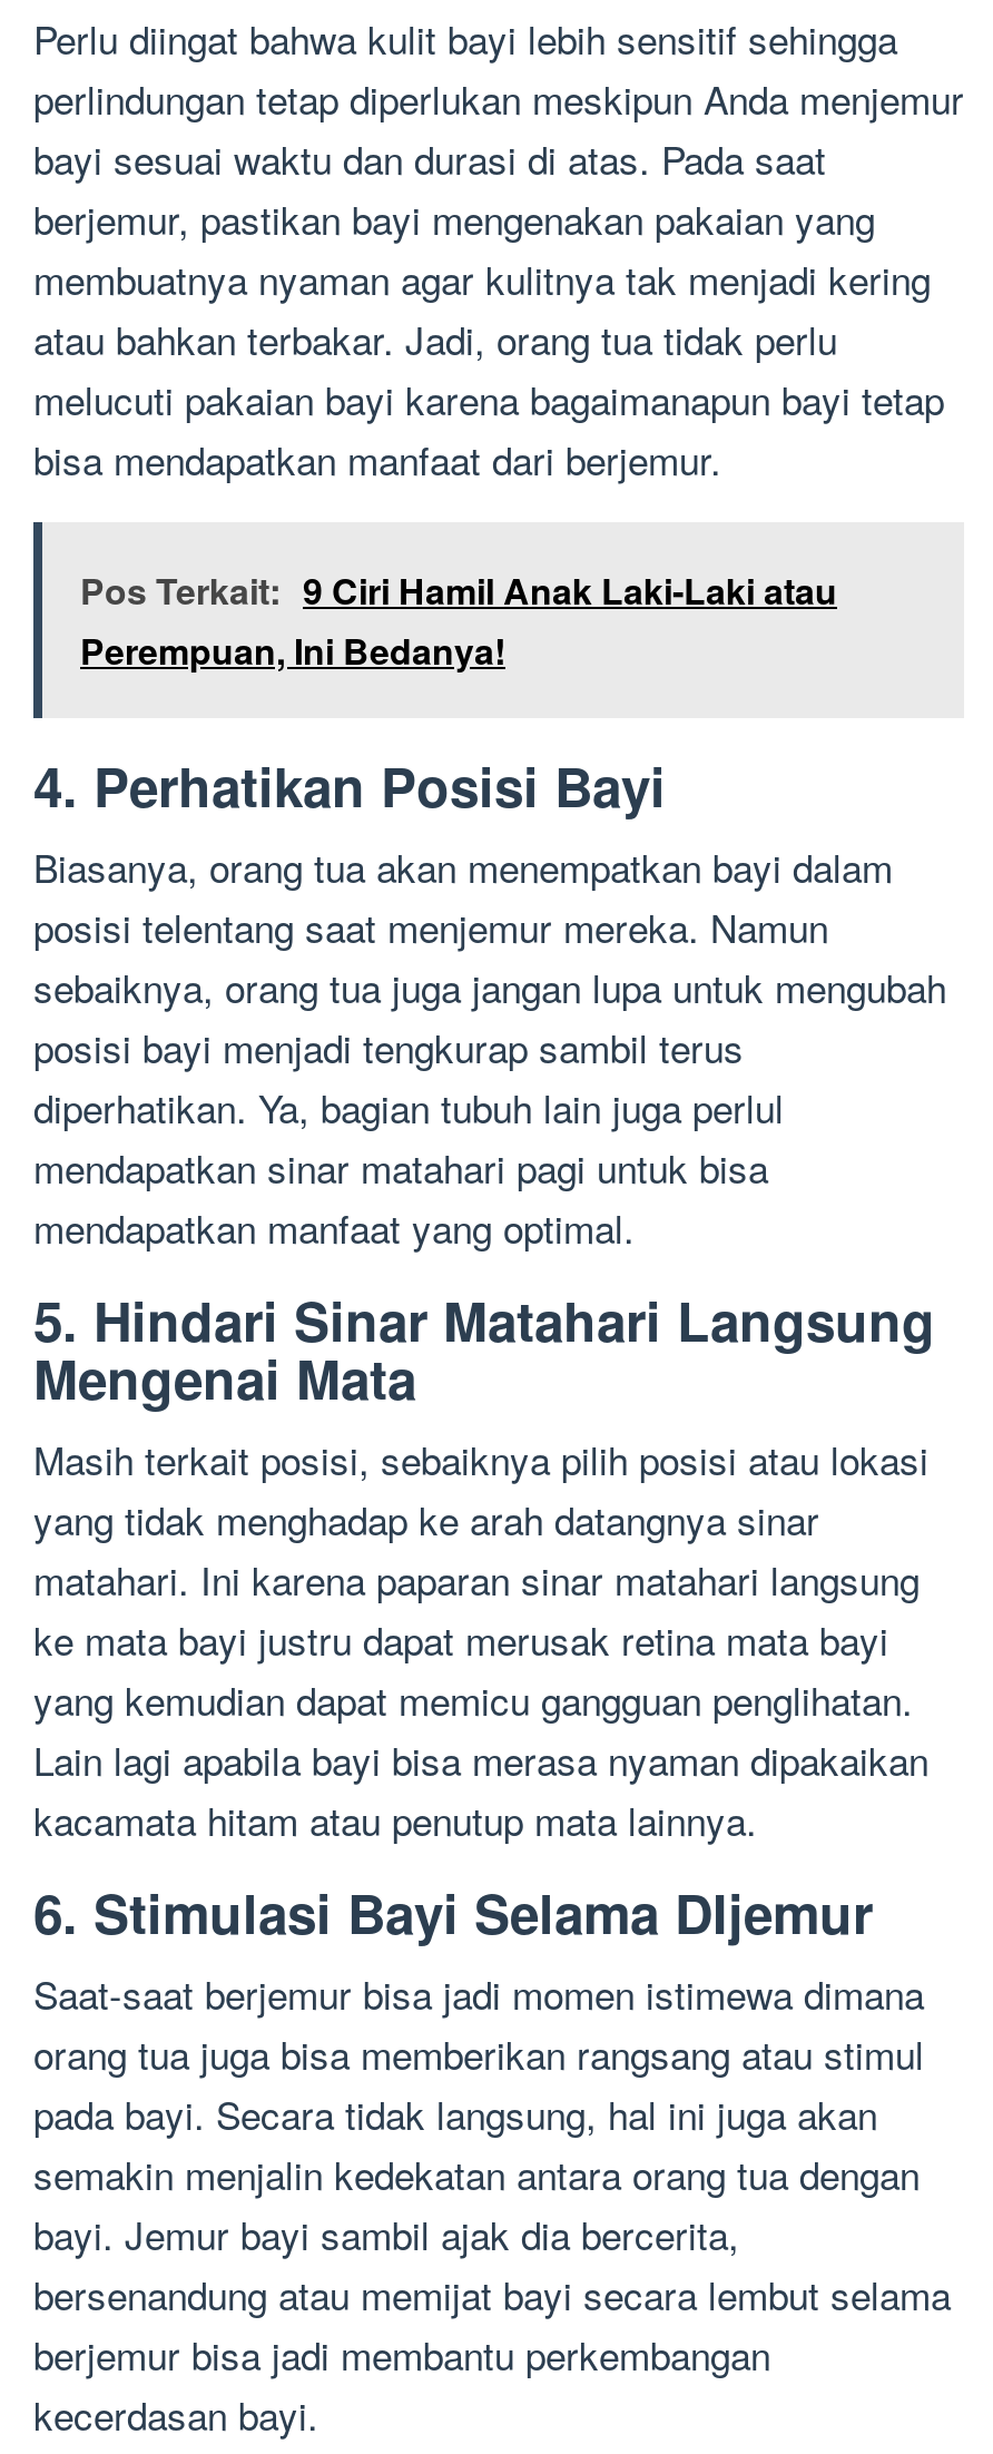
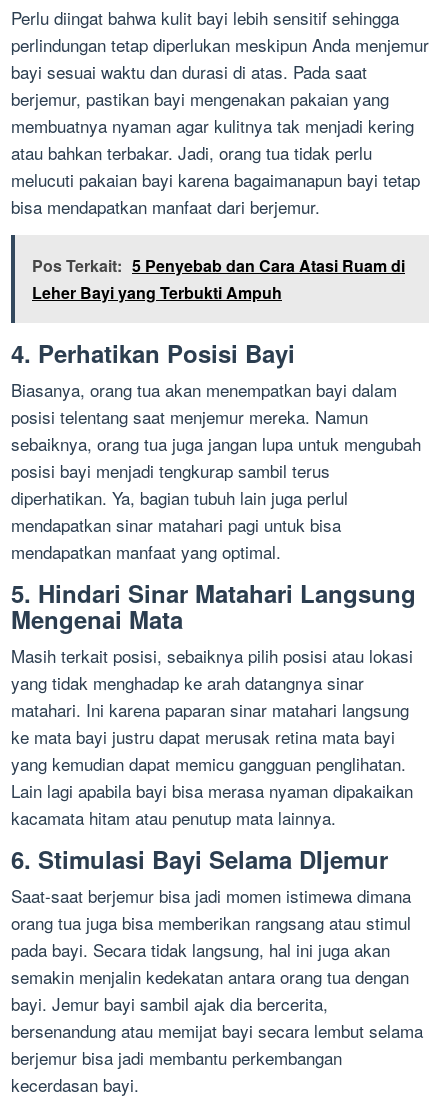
[80,565,837,676] Pos Terkait: 9 Ciri Hamil Anak Laki-Laki atau | Perempuan, Ini Bedanya! -> [32,254,405,304] Pos Terkait: 5 Penyebab dan Cara Atasi Ruam di | Leher Bayi yang Terbukti Ampuh

